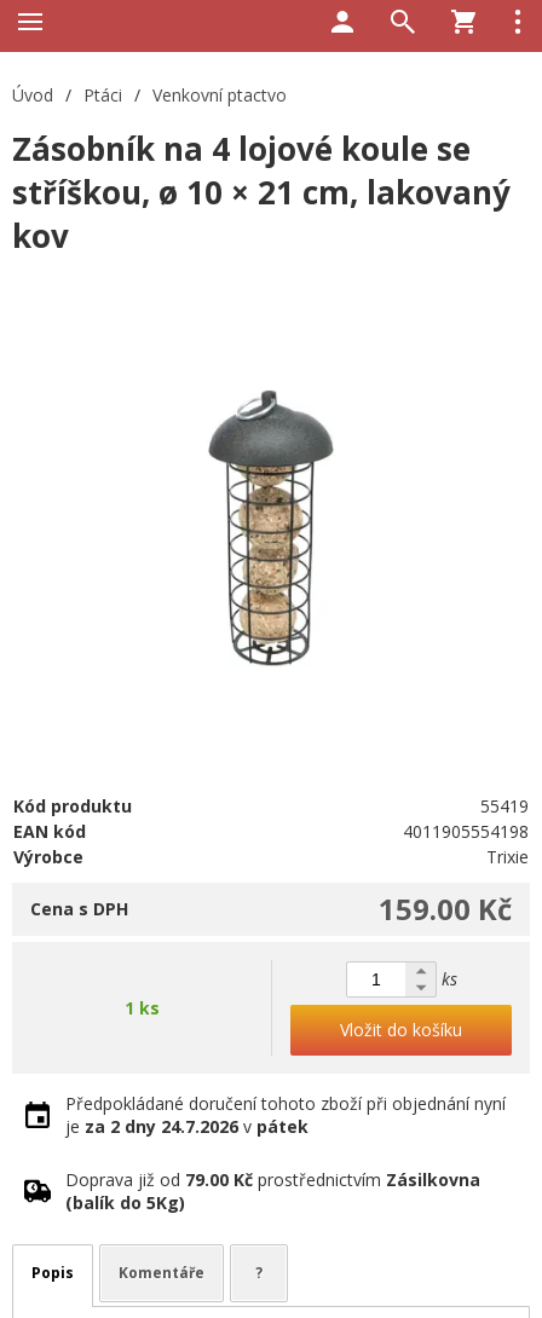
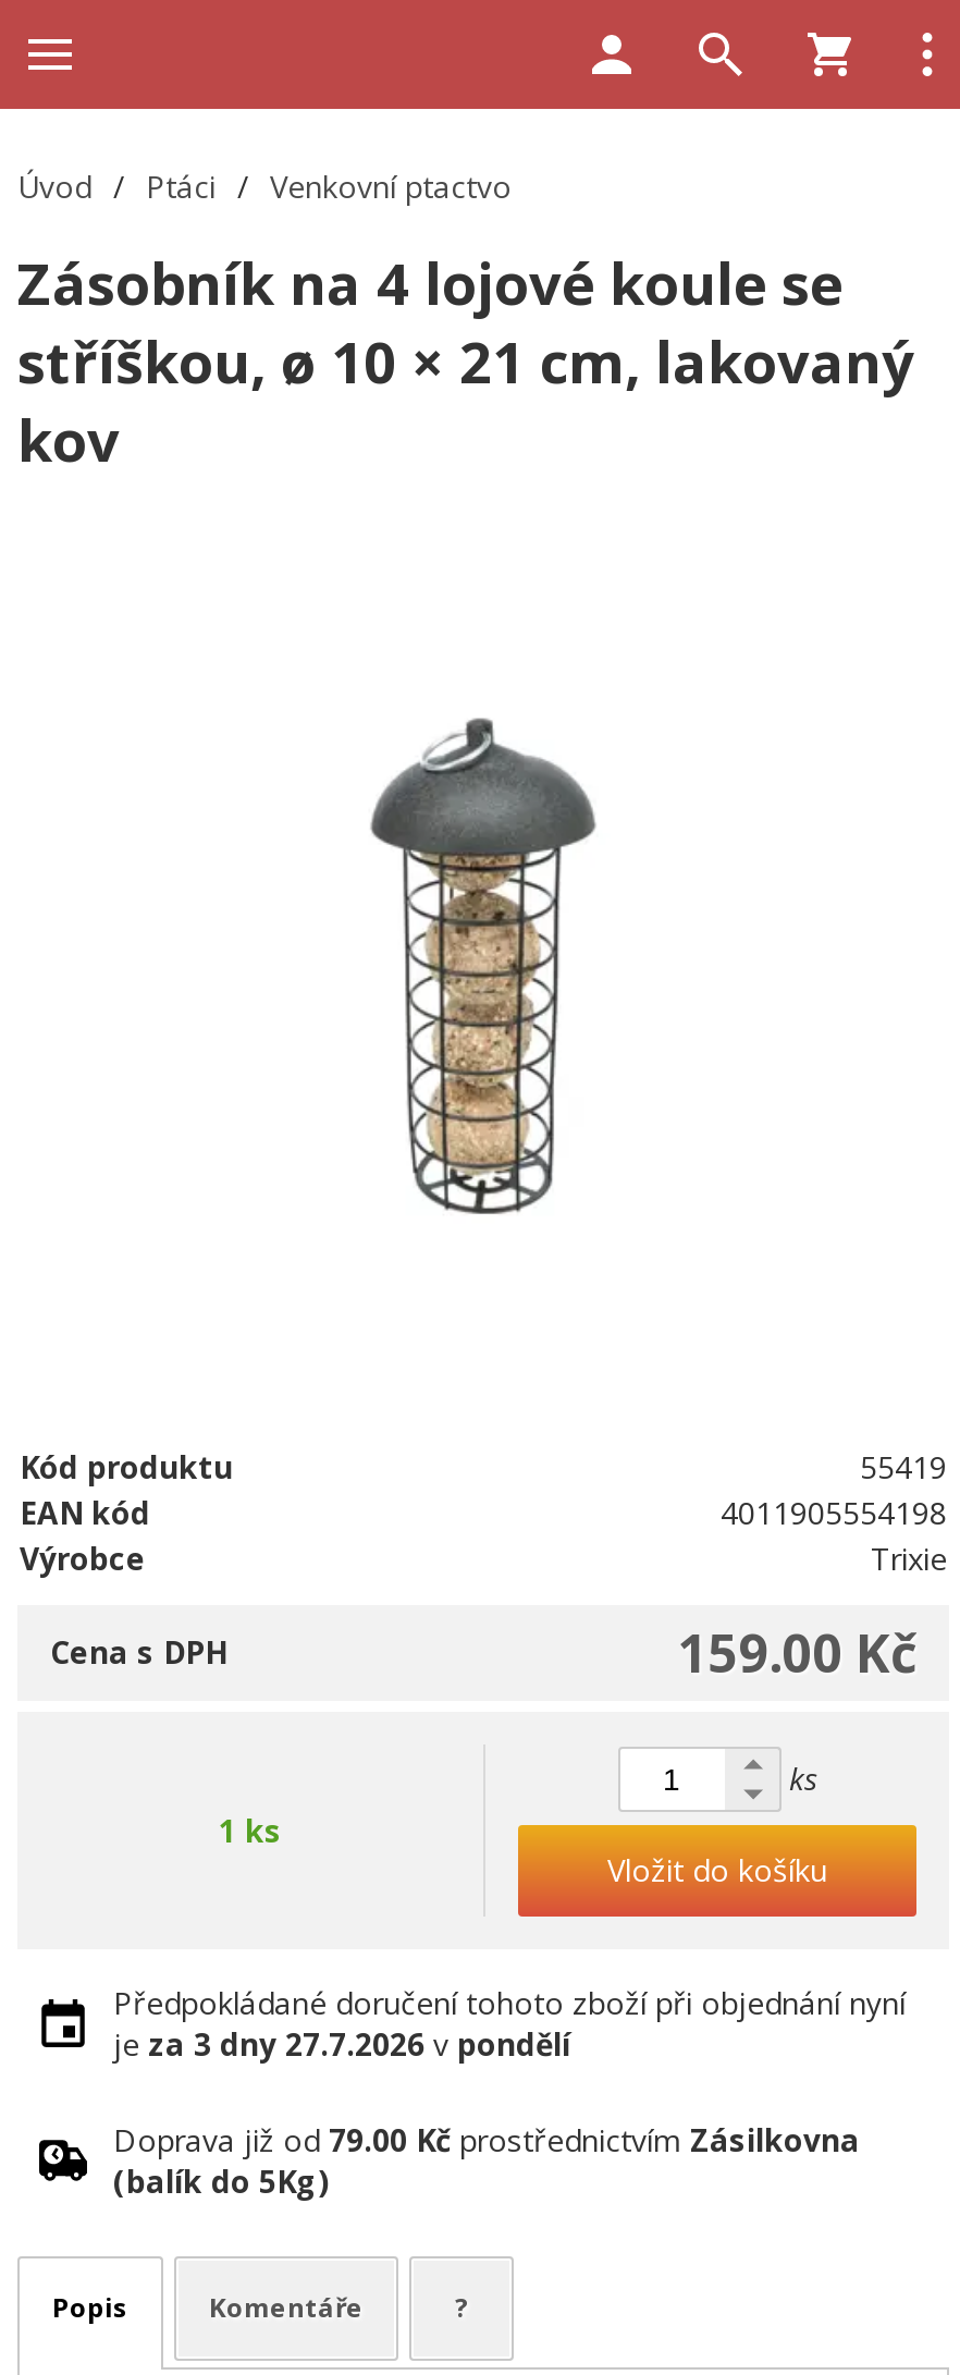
[65,1115,309,1138] je za 2 dny 24.7.2026 v pátek -> [113,2023,570,2065] je za 3 dny 27.7.2026 v pondělí

